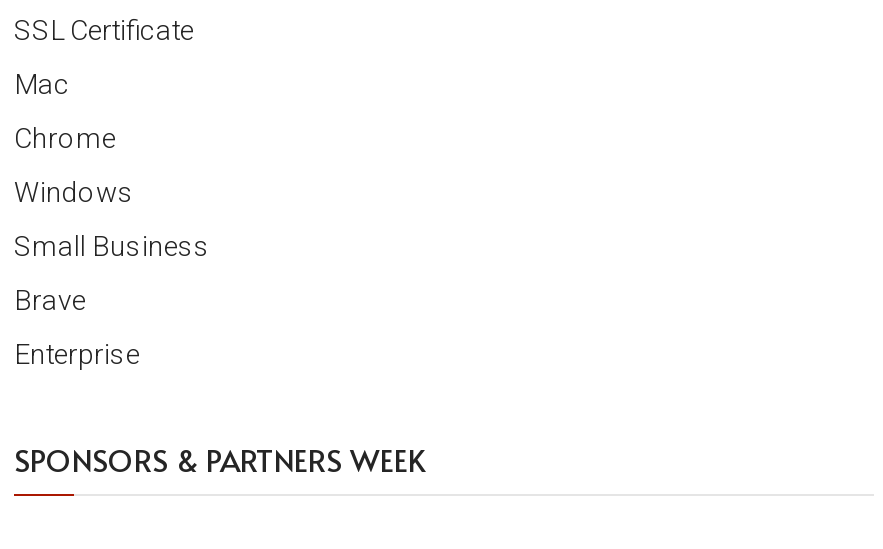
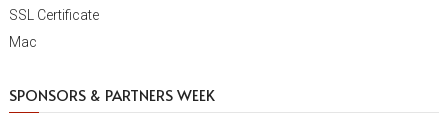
[14,122,210,370] Chrome | Windows | Small Business | Brave | Enterprise -> none

